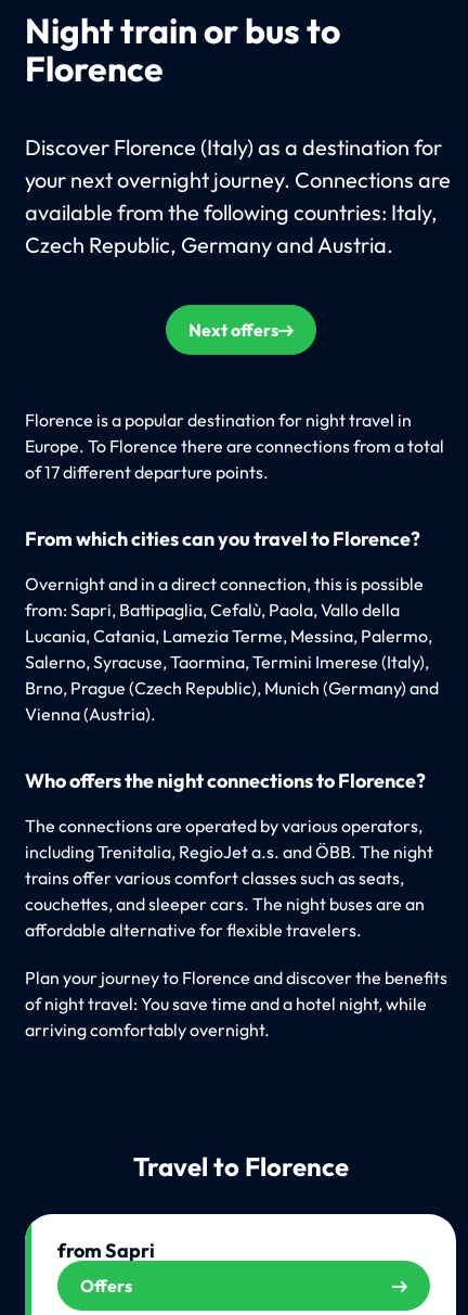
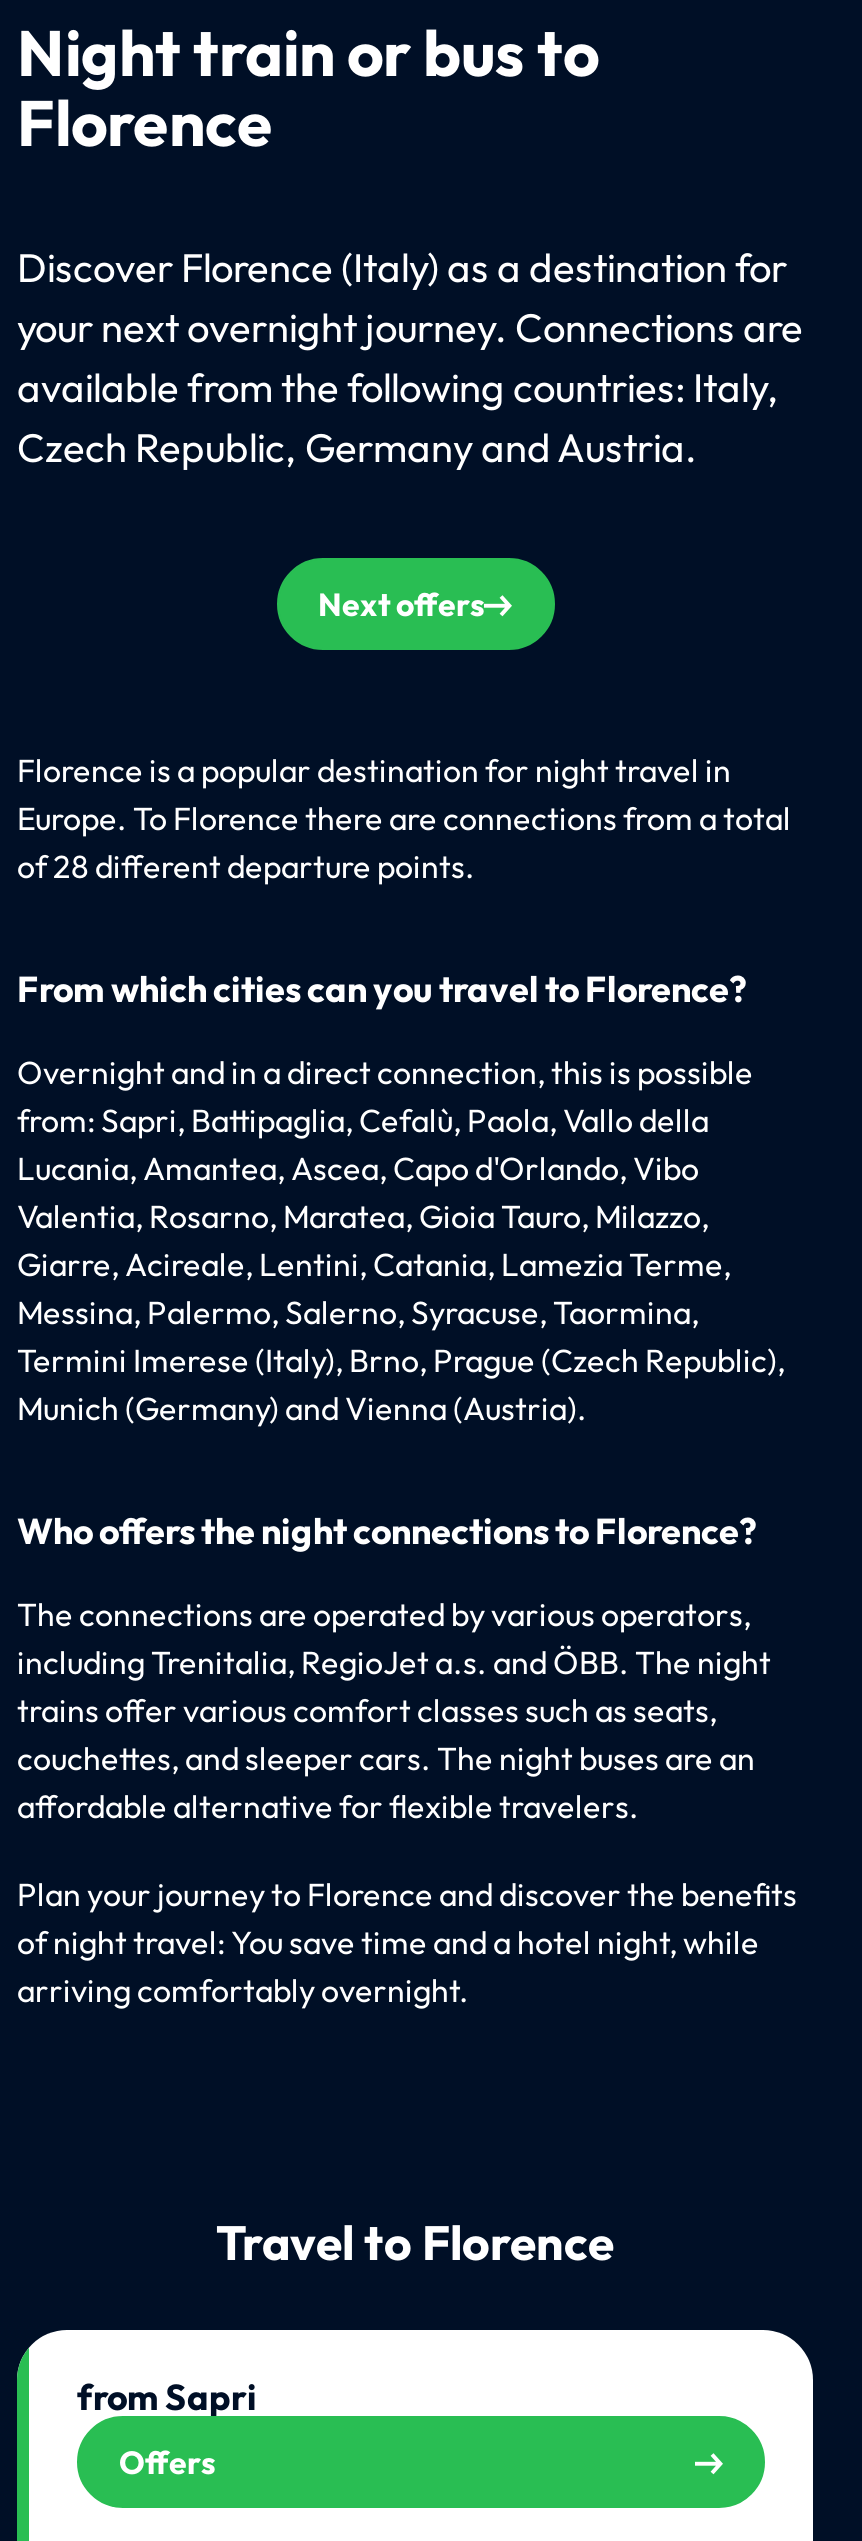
[25,461,269,483] of 17 different departure points. -> [17,846,475,886] of 28 different departure points.
[25,625,439,725] Lucania, Catania, Lamezia Terme, Messina, Palermo, | Salerno, Syracuse, Taormina, Termini Imerese (Italy), | Brno, Prague (Czech Republic), Munich (Germany) and | Vienna (Austria). -> [17,1148,785,1428] Lucania, Amantea, Ascea, Capo d'Orlando, Vibo | Valentia, Rosarno, Maratea, Gioia Tauro, Milazzo, | Giarre, Acireale, Lentini, Catania, Lamezia Terme, | Messina, Palermo, Salerno, Syracuse, Taormina, | Termini Imerese (Italy), Brno, Prague (Czech Republic), | Munich (Germany) and Vienna (Austria).

